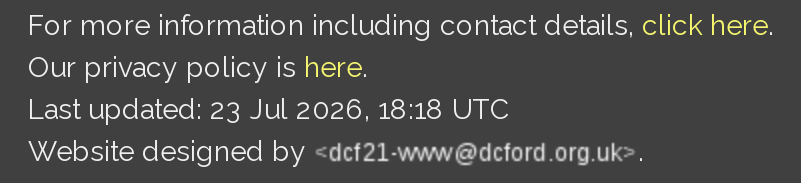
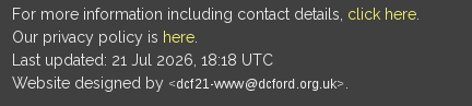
[28,93,510,125] Last updated: 23 Jul 2026, 18:18 UTC -> [12,51,273,69] Last updated: 21 Jul 2026, 18:18 UTC

